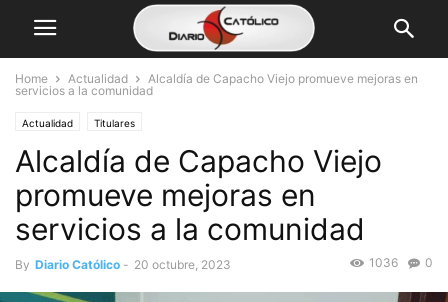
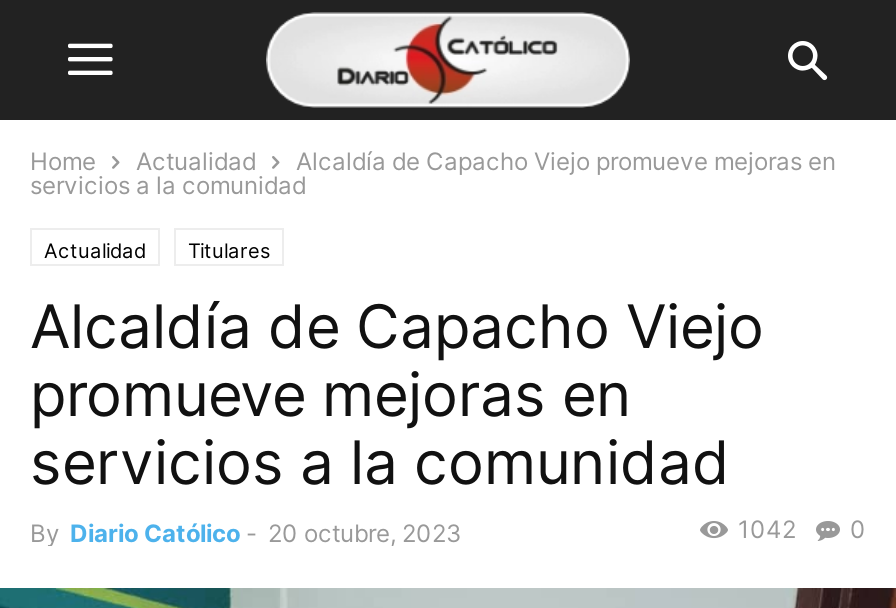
[369,255,433,270] 1036 0 -> [738,514,866,544] 1042 0

